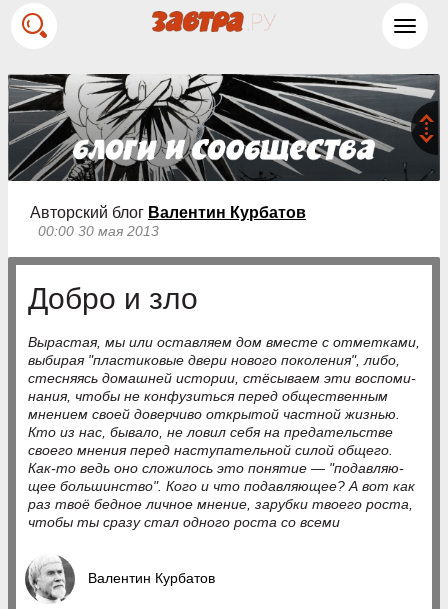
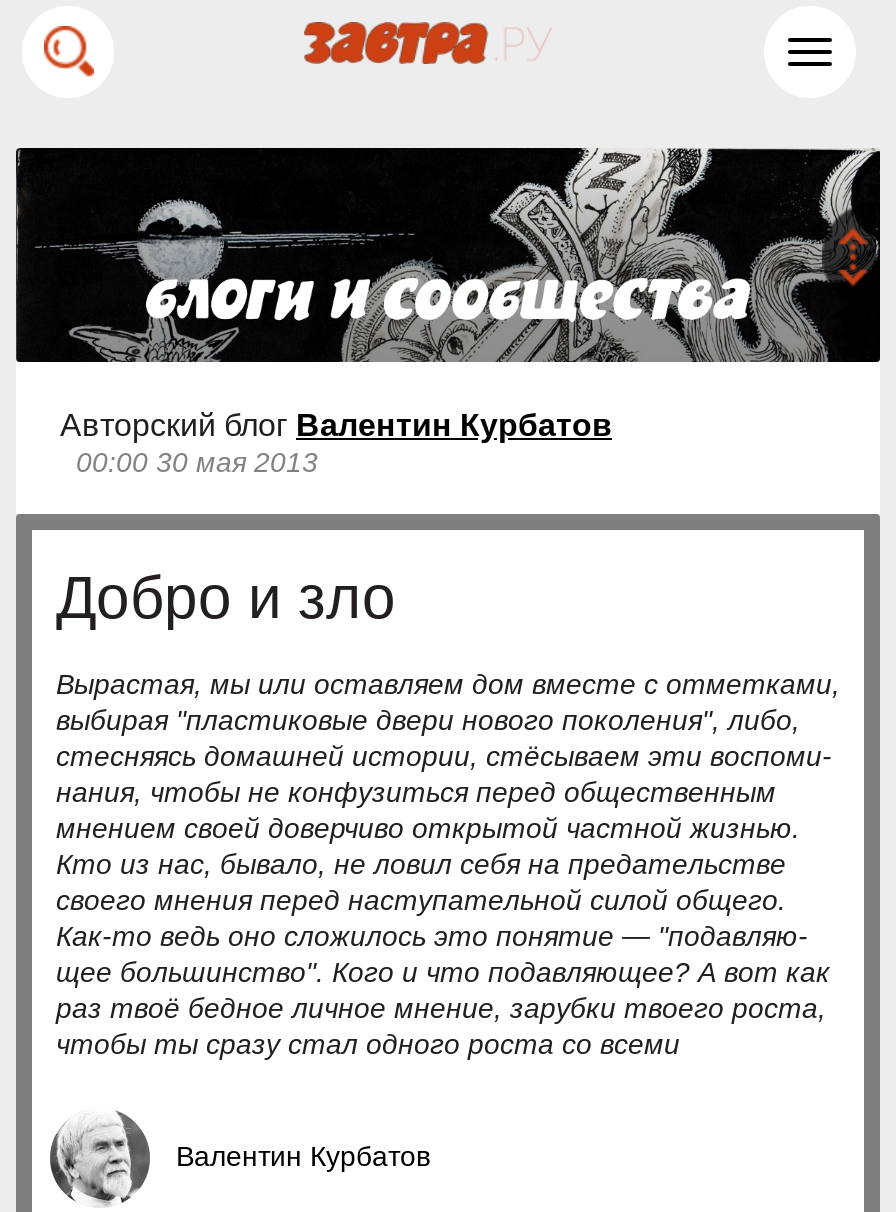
[8,73,440,182] [image] -> [16,146,882,362] [image]

